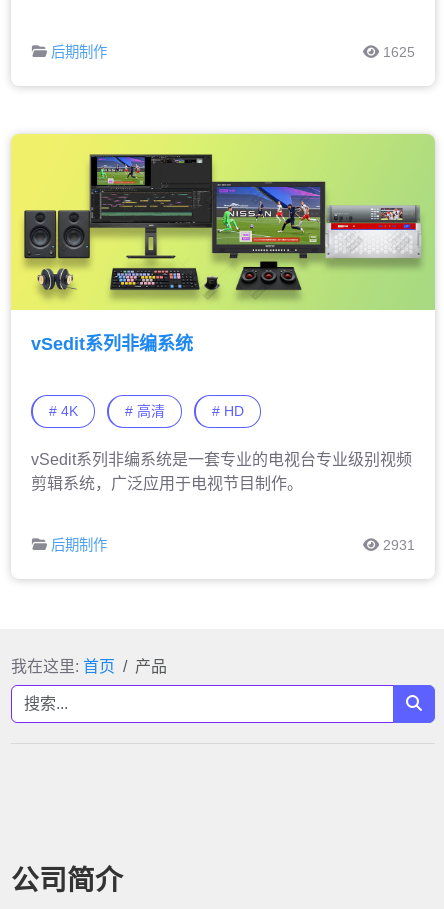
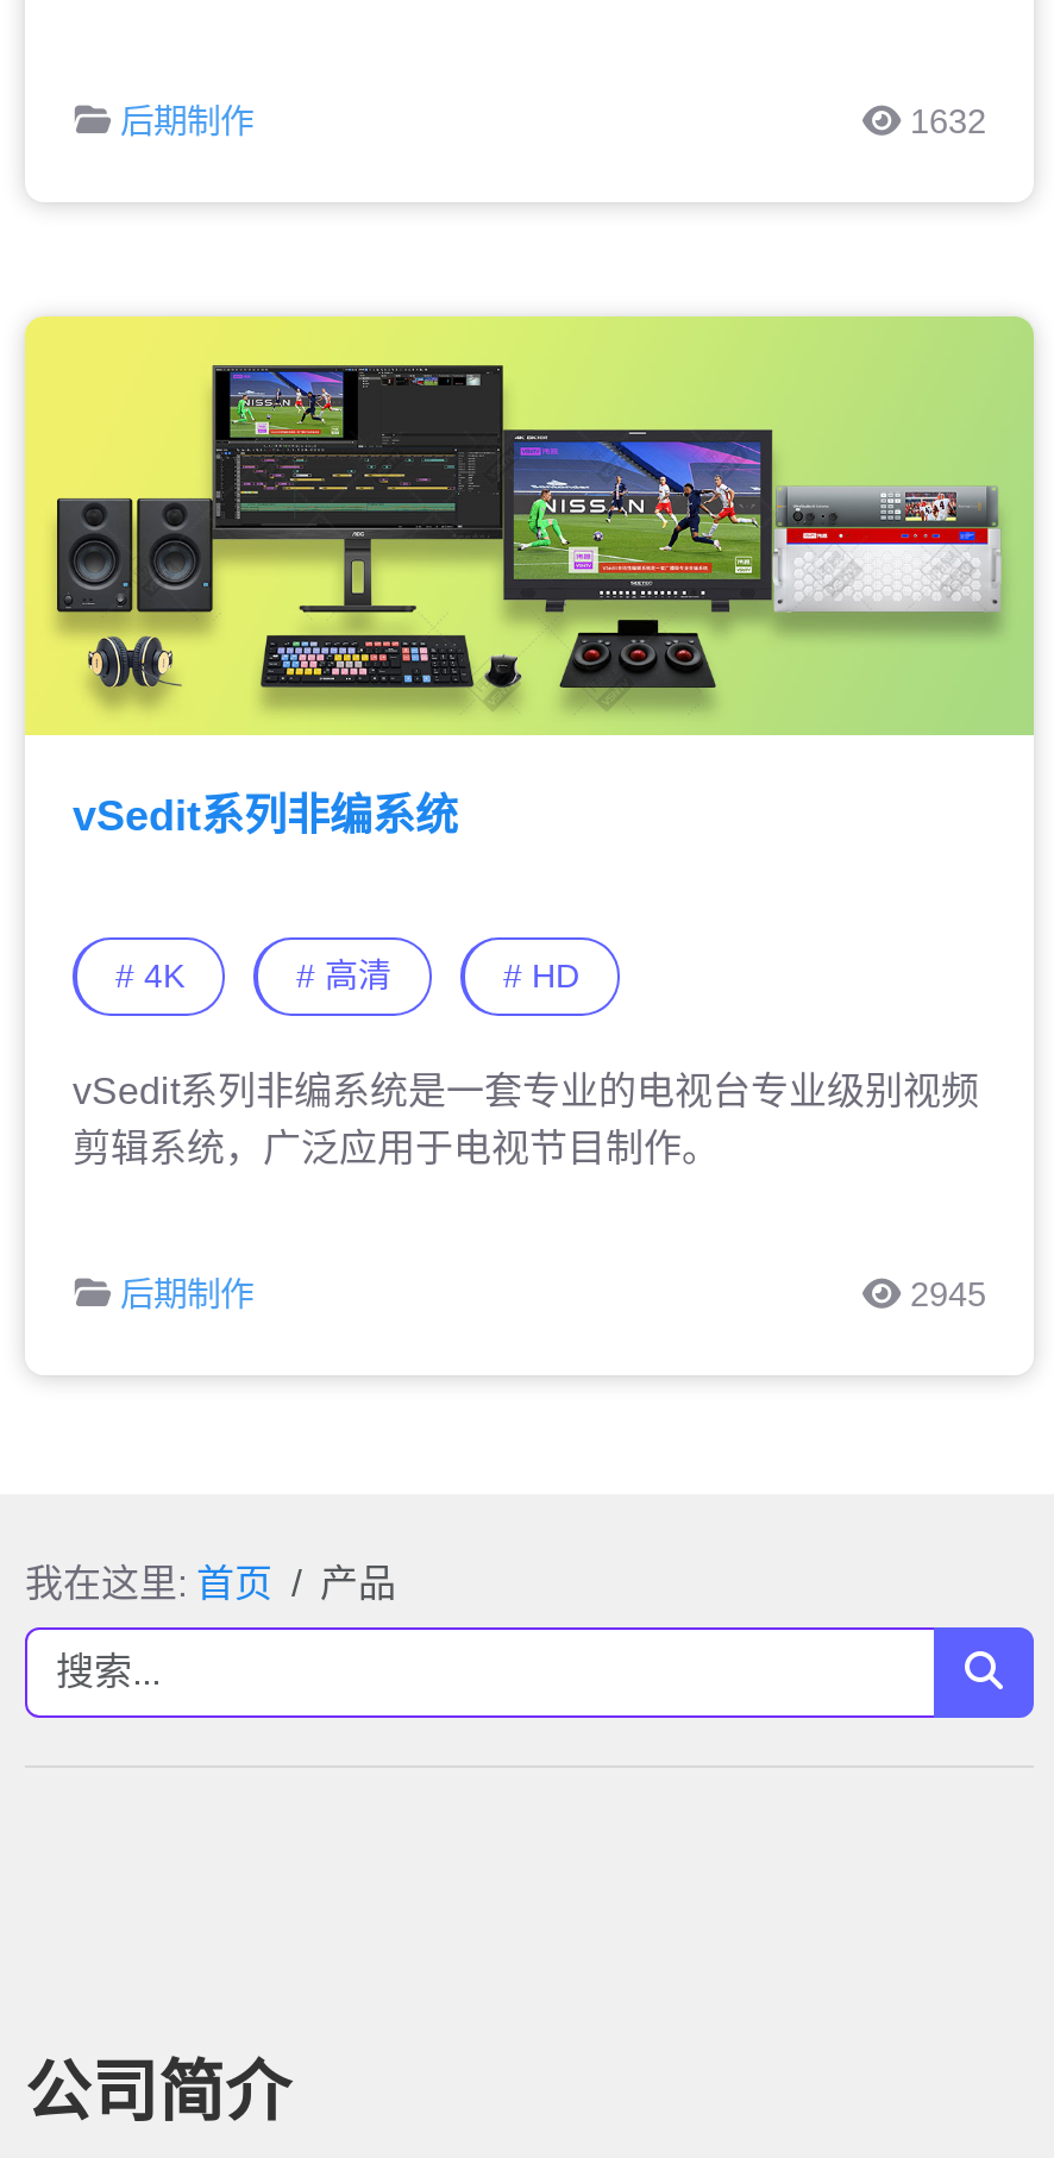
[383,43,415,59] 1625 -> [910,101,986,139] 1632
[383,537,415,553] 2931 -> [910,1275,986,1313] 2945

